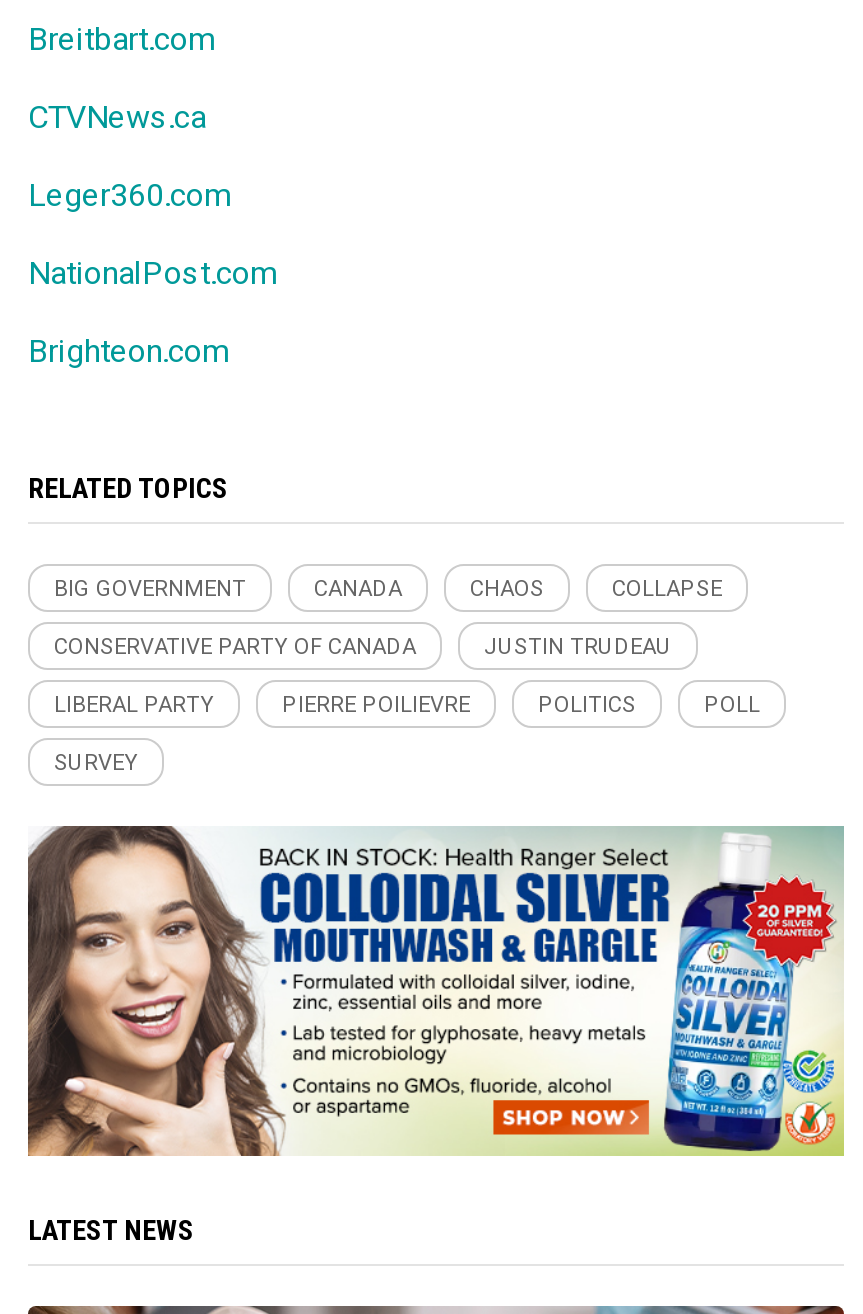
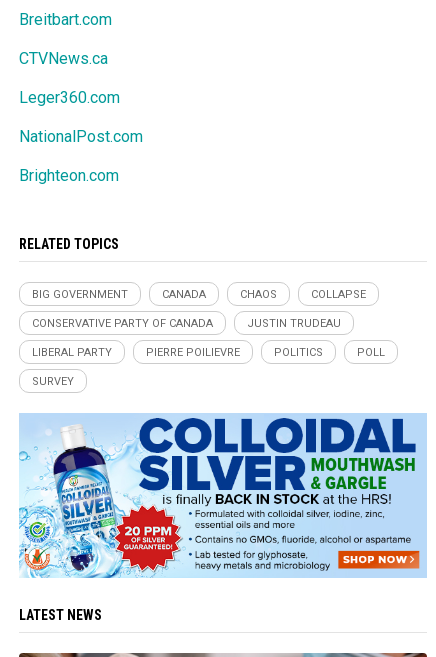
[26,824,846,1158] [image] -> [18,413,427,579] [image]

